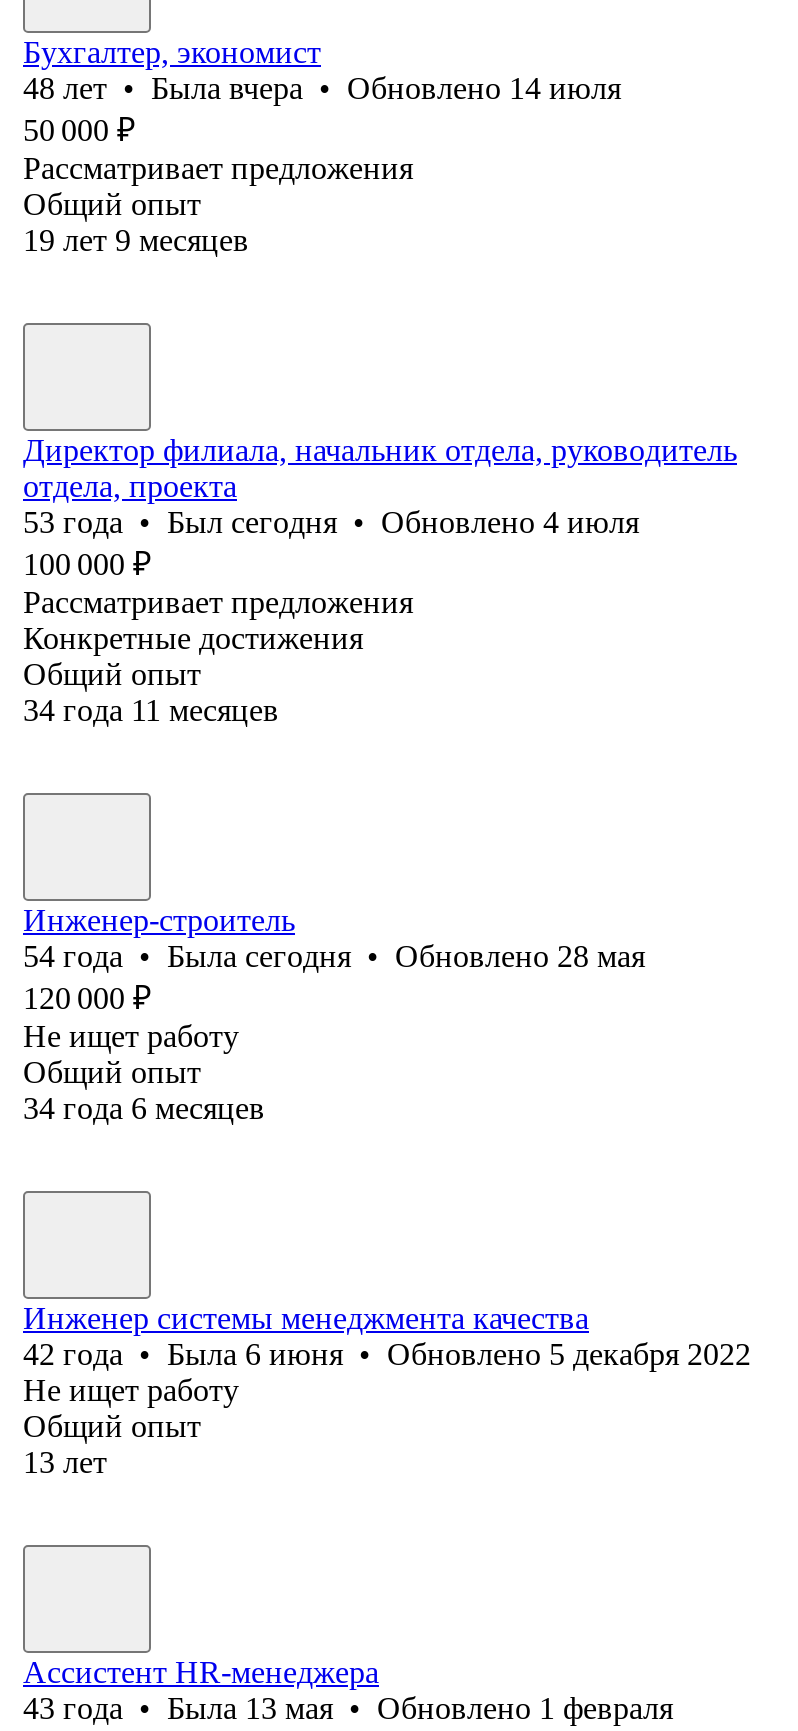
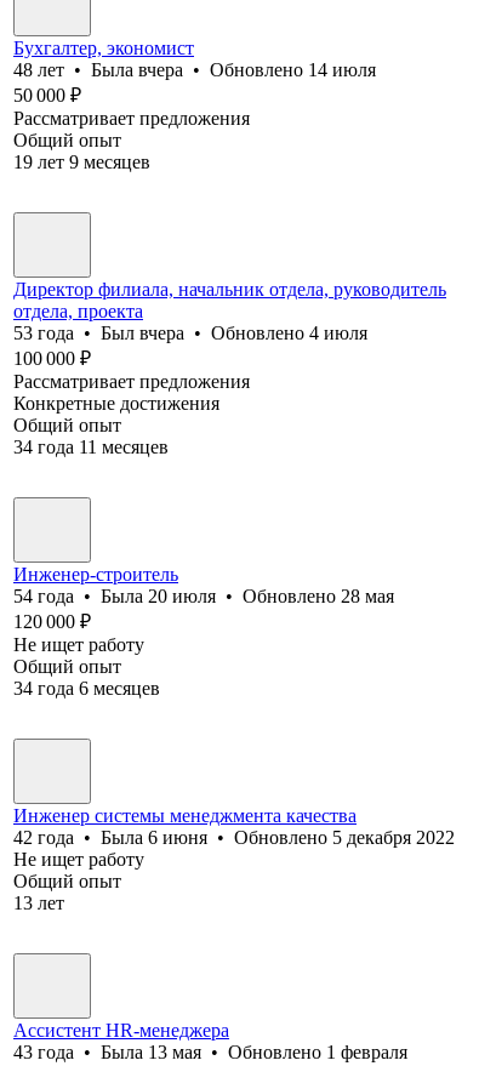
[23,505,639,539] 53 года • Был сегодня • Обновлено 4 июля -> [13,322,367,343] 53 года • Был вчера • Обновлено 4 июля
[23,939,645,973] 54 года • Была сегодня • Обновлено 28 мая -> [13,586,394,606] 54 года • Была 20 июля • Обновлено 28 мая

